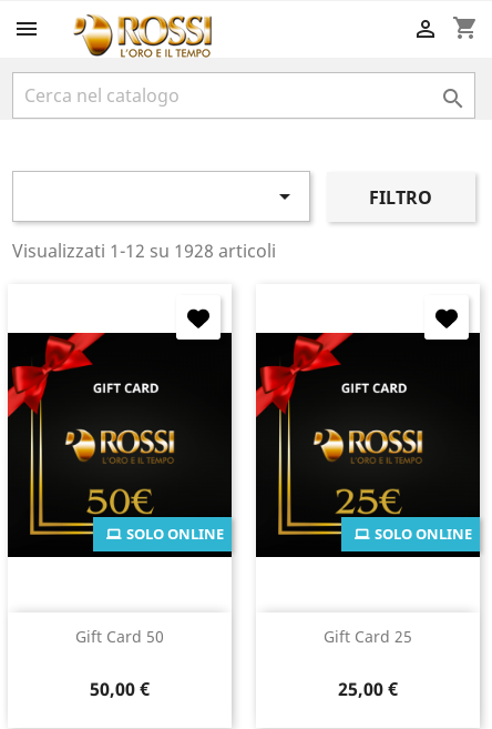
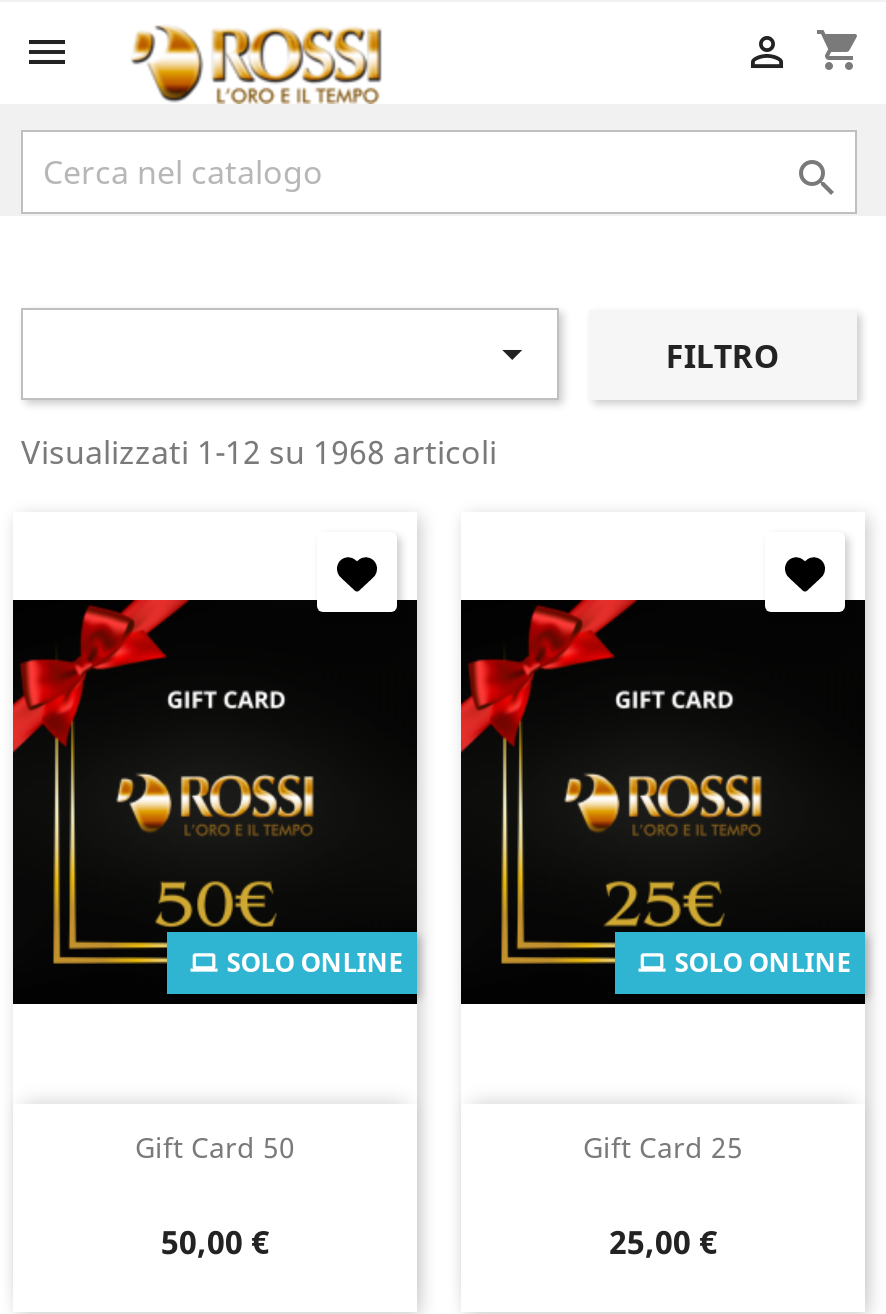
[12,239,276,263] Visualizzati 1-12 su 1928 articoli -> [21,430,497,474] Visualizzati 1-12 su 1968 articoli

